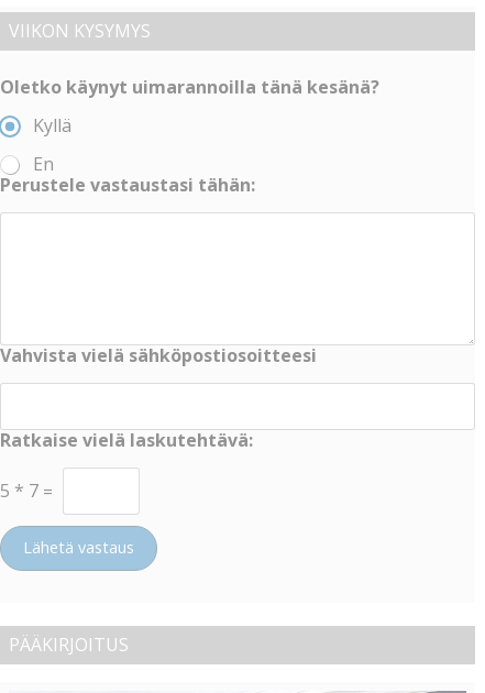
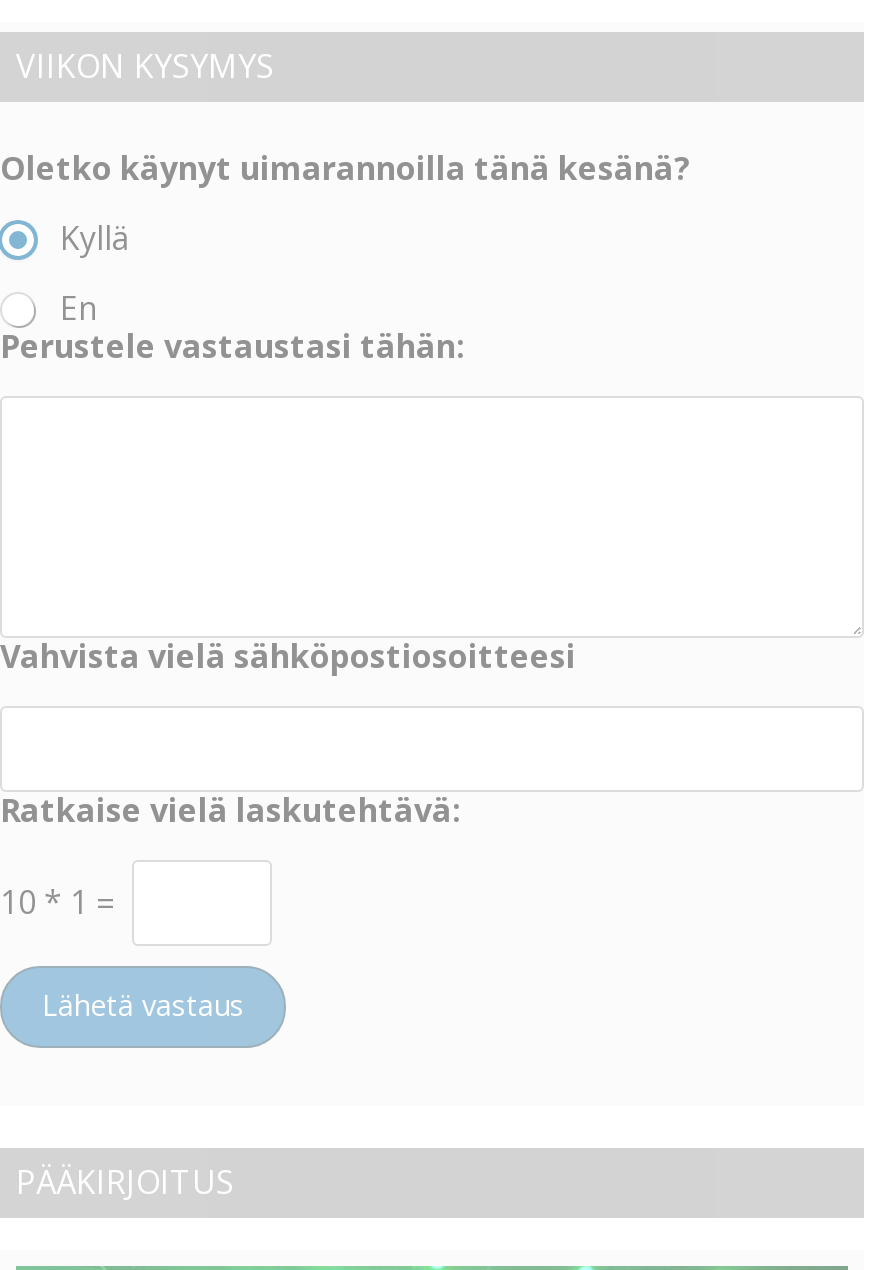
[0,479,53,503] 5 * 7 = -> [0,880,114,924] 10 * 1 =

